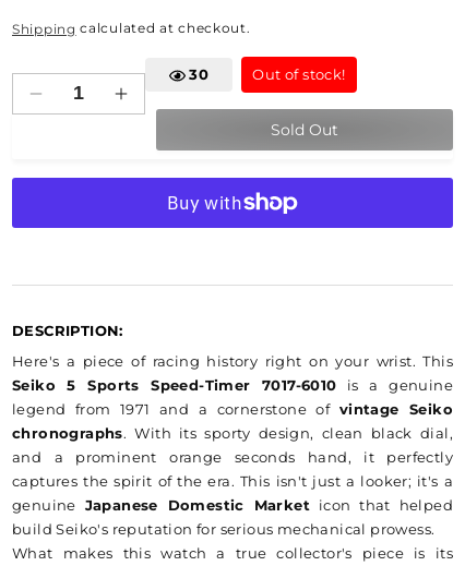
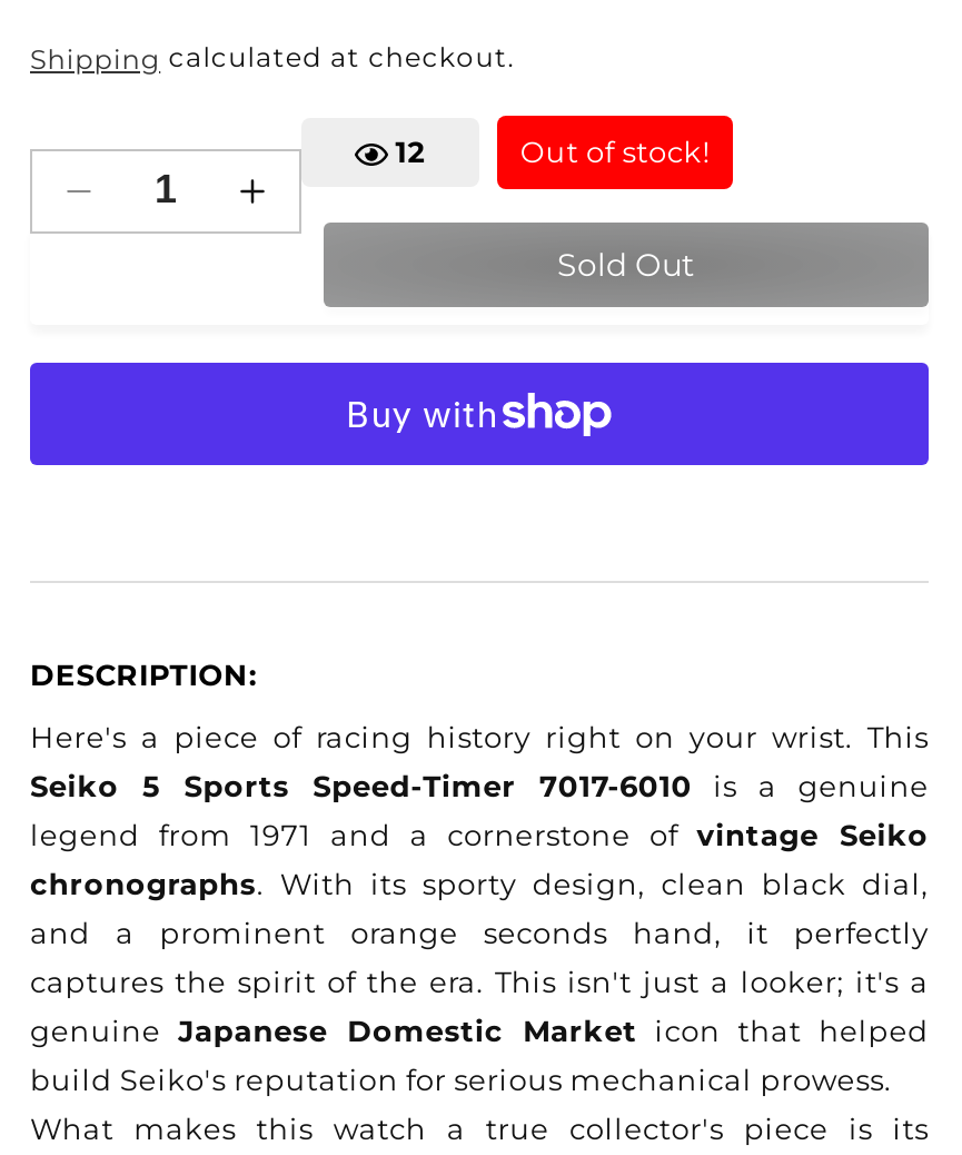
[189,65,209,83] 30 -> [395,133,426,169] 12

